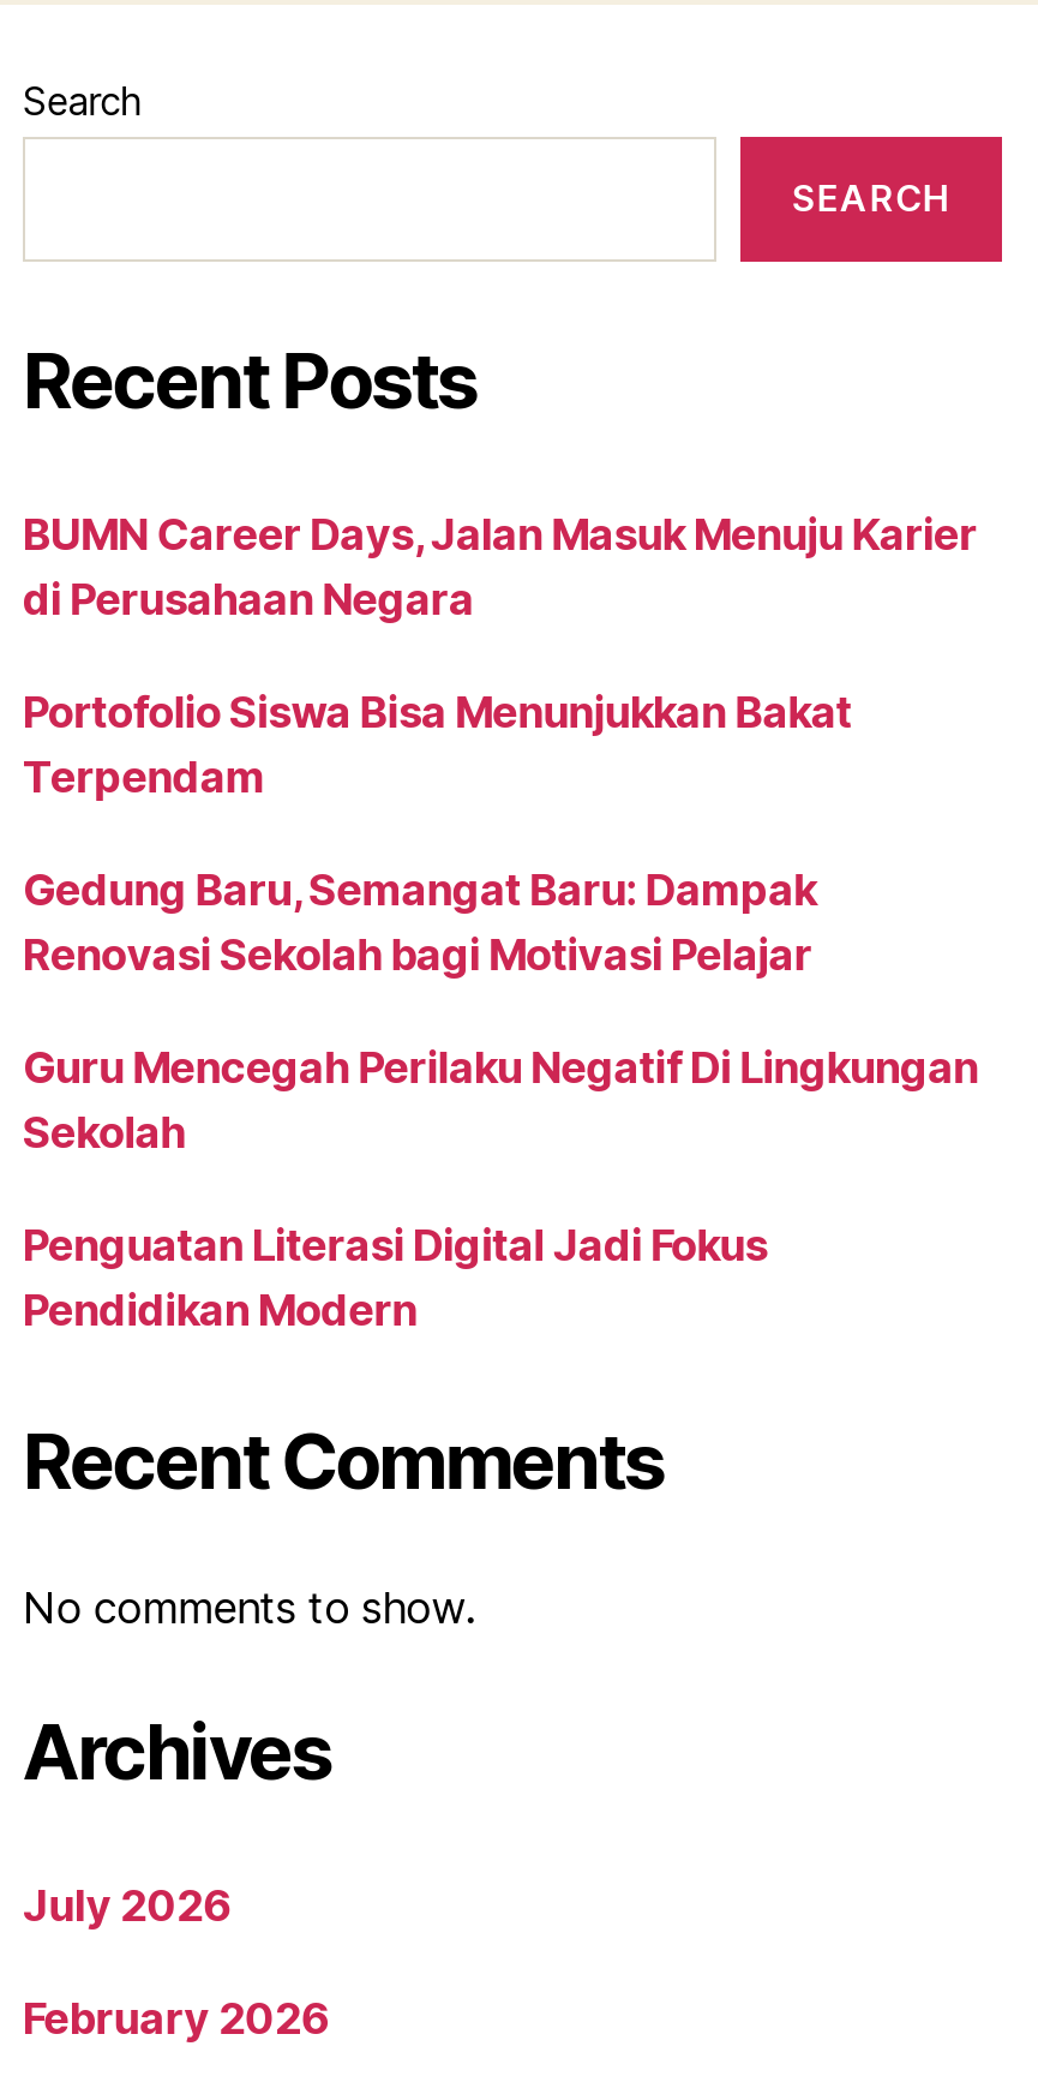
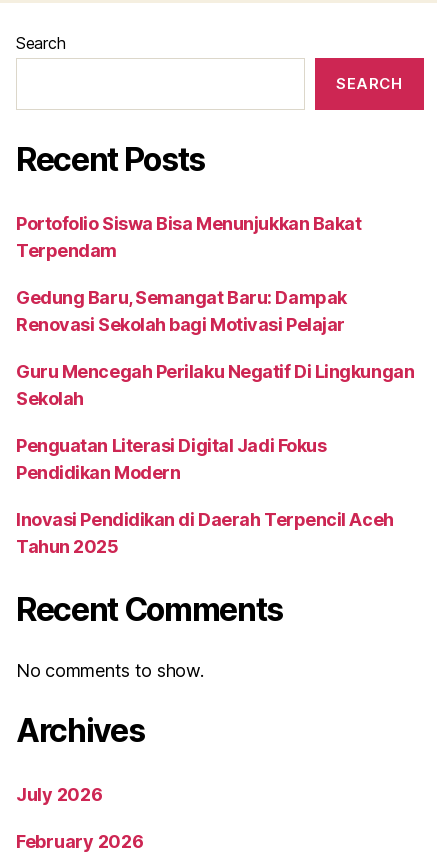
[23,509,977,624] BUMN Career Days, Jalan Masuk Menuju Karier | di Perusahaan Negara -> none
moved [23,687,978,1335] -> [16,213,414,483]: Portofolio Siswa Bisa Menunjukkan Bakat | Terpendam | Gedung Baru, Semangat Baru: Dampak | Renovasi Sekolah bagi Motivasi Pelajar | Guru Mencegah Perilaku Negatif Di Lingkungan | Sekolah | Penguatan Literasi Digital Jadi Fokus | Pendidikan Modern
none -> [16,509,394,557] Inovasi Pendidikan di Daerah Terpencil Aceh | Tahun 2025

